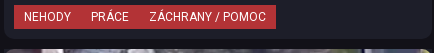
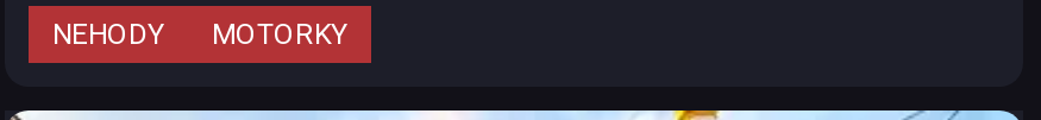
[91,10,266,24] PRÁCE | ZÁCHRANY / POMOC -> [212,17,347,51] MOTORKY

